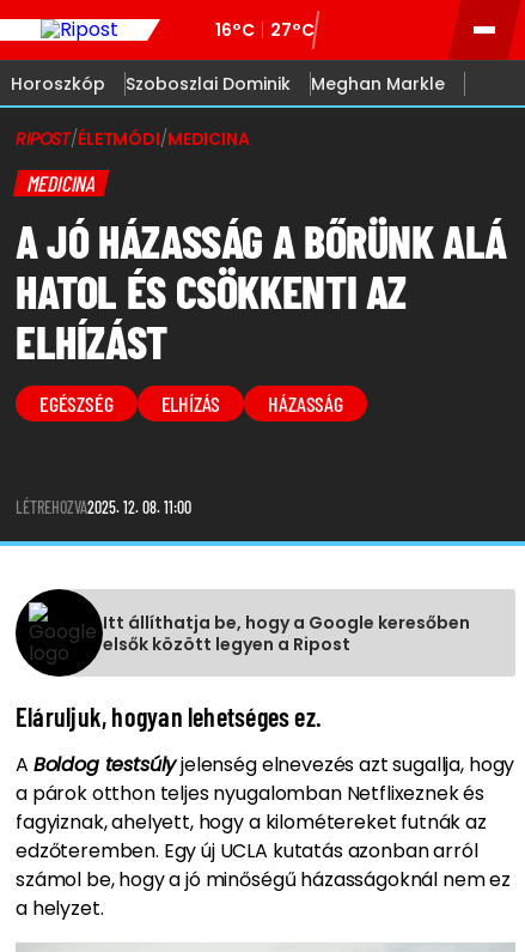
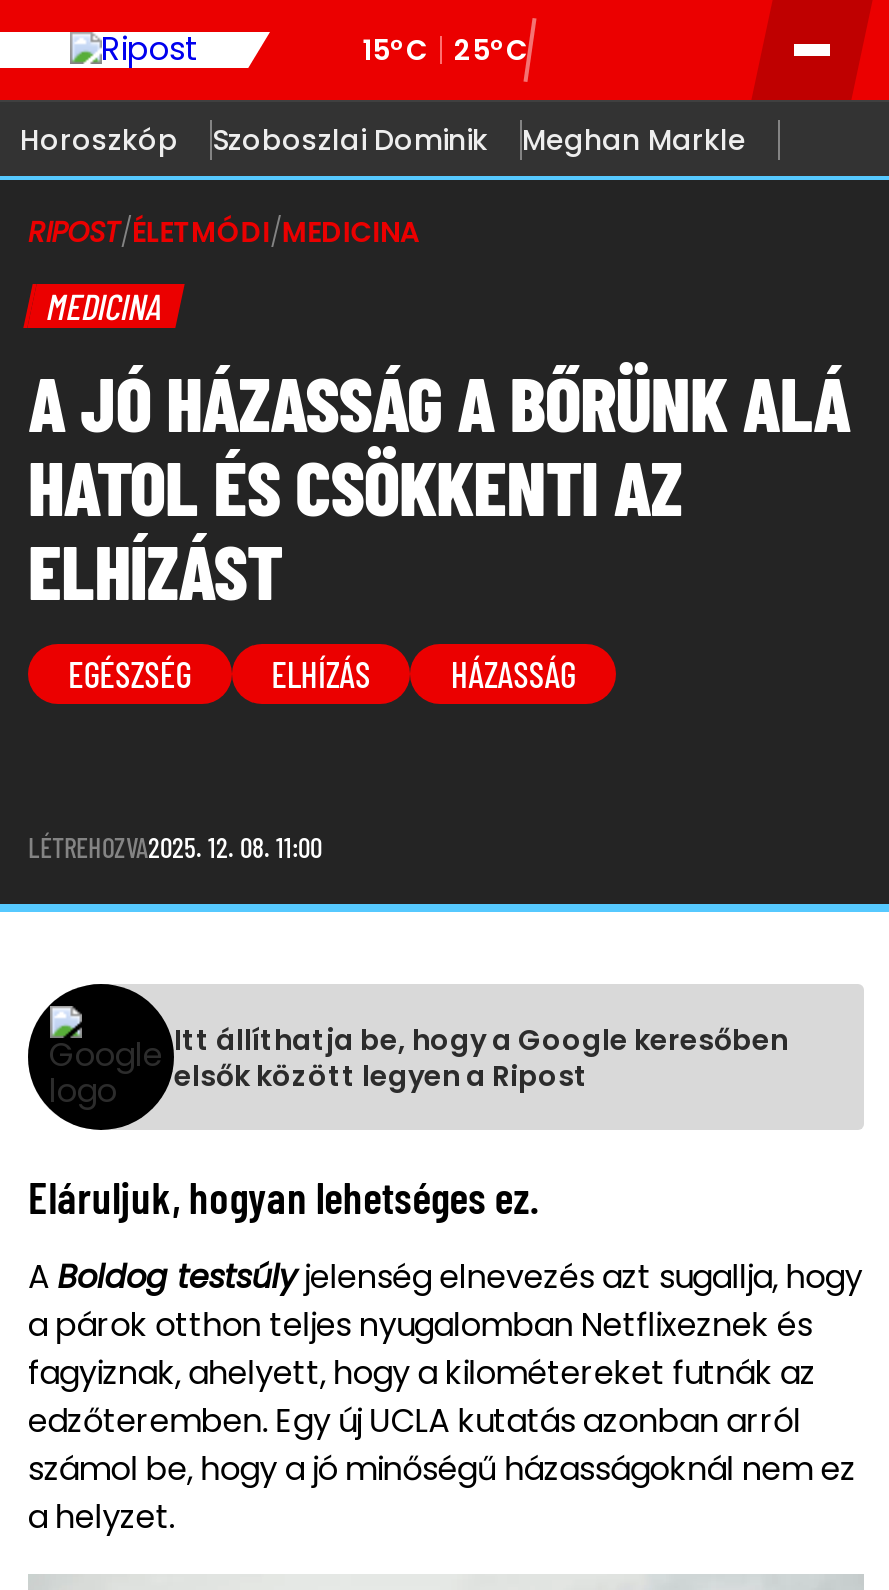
[215,18,315,42] 16°C | 27°C -> [362,30,528,70] 15°C | 25°C

